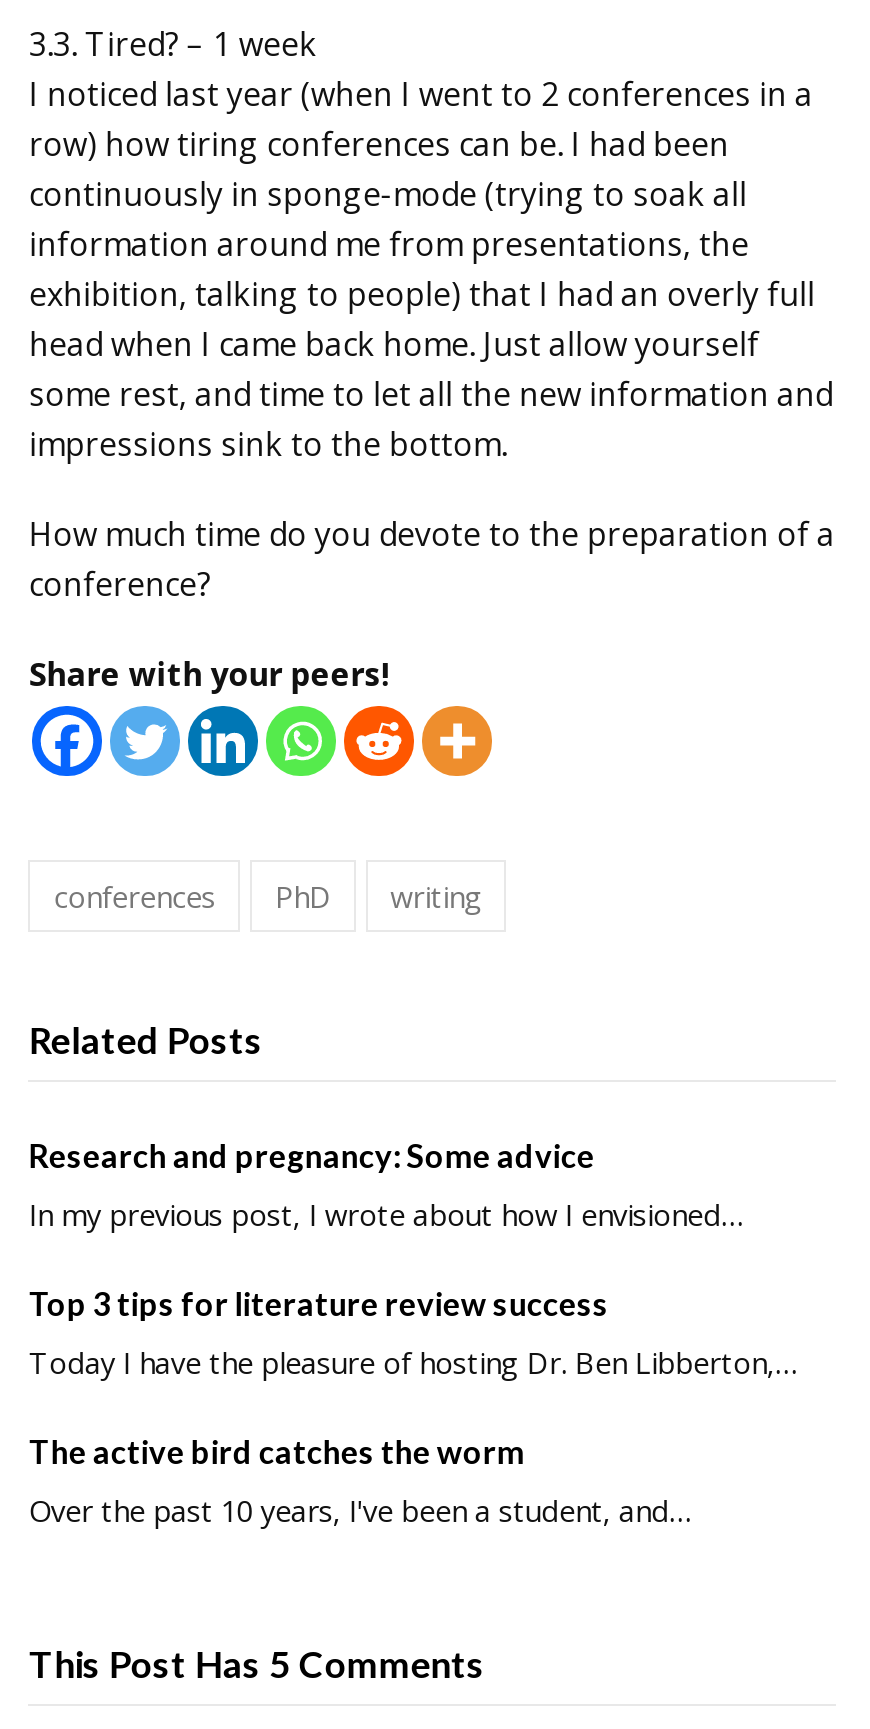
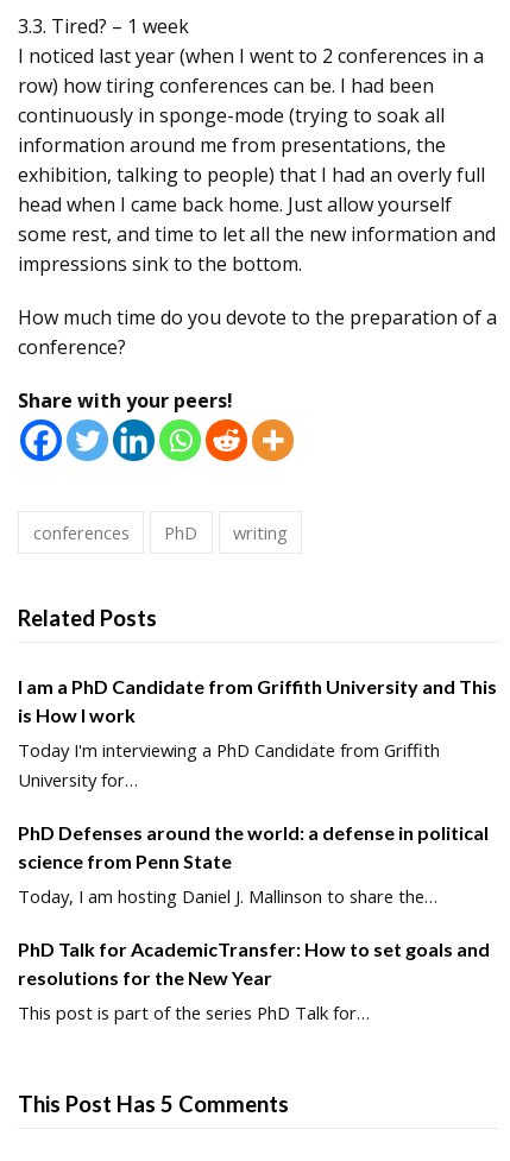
[29,1136,595,1174] Research and pregnancy: Some advice -> [18,675,497,726] I am a PhD Candidate from Griffith University and This | is How I work
[29,1194,743,1234] In my previous post, I wrote about how I envisioned… -> [18,738,440,791] Today I'm interviewing a PhD Candidate from Griffith | University for…
[29,1284,609,1322] Top 3 tips for literature review success -> [18,821,489,872] PhD Defenses around the world: a defense in political | science from Penn State
[29,1342,797,1382] Today I have the pleasure of hosting Dr. Ben Libberton,… -> [18,884,438,908] Today, I am hosting Daniel J. Mallinson to share the…
[29,1432,525,1470] The active bird catches the worm -> [18,938,490,989] PhD Talk for AcademicTransfer: How to set goals and | resolutions for the New Year
[29,1490,691,1530] Over the past 10 years, I've been a student, and… -> [18,1001,370,1024] This post is part of the series PhD Talk for…

